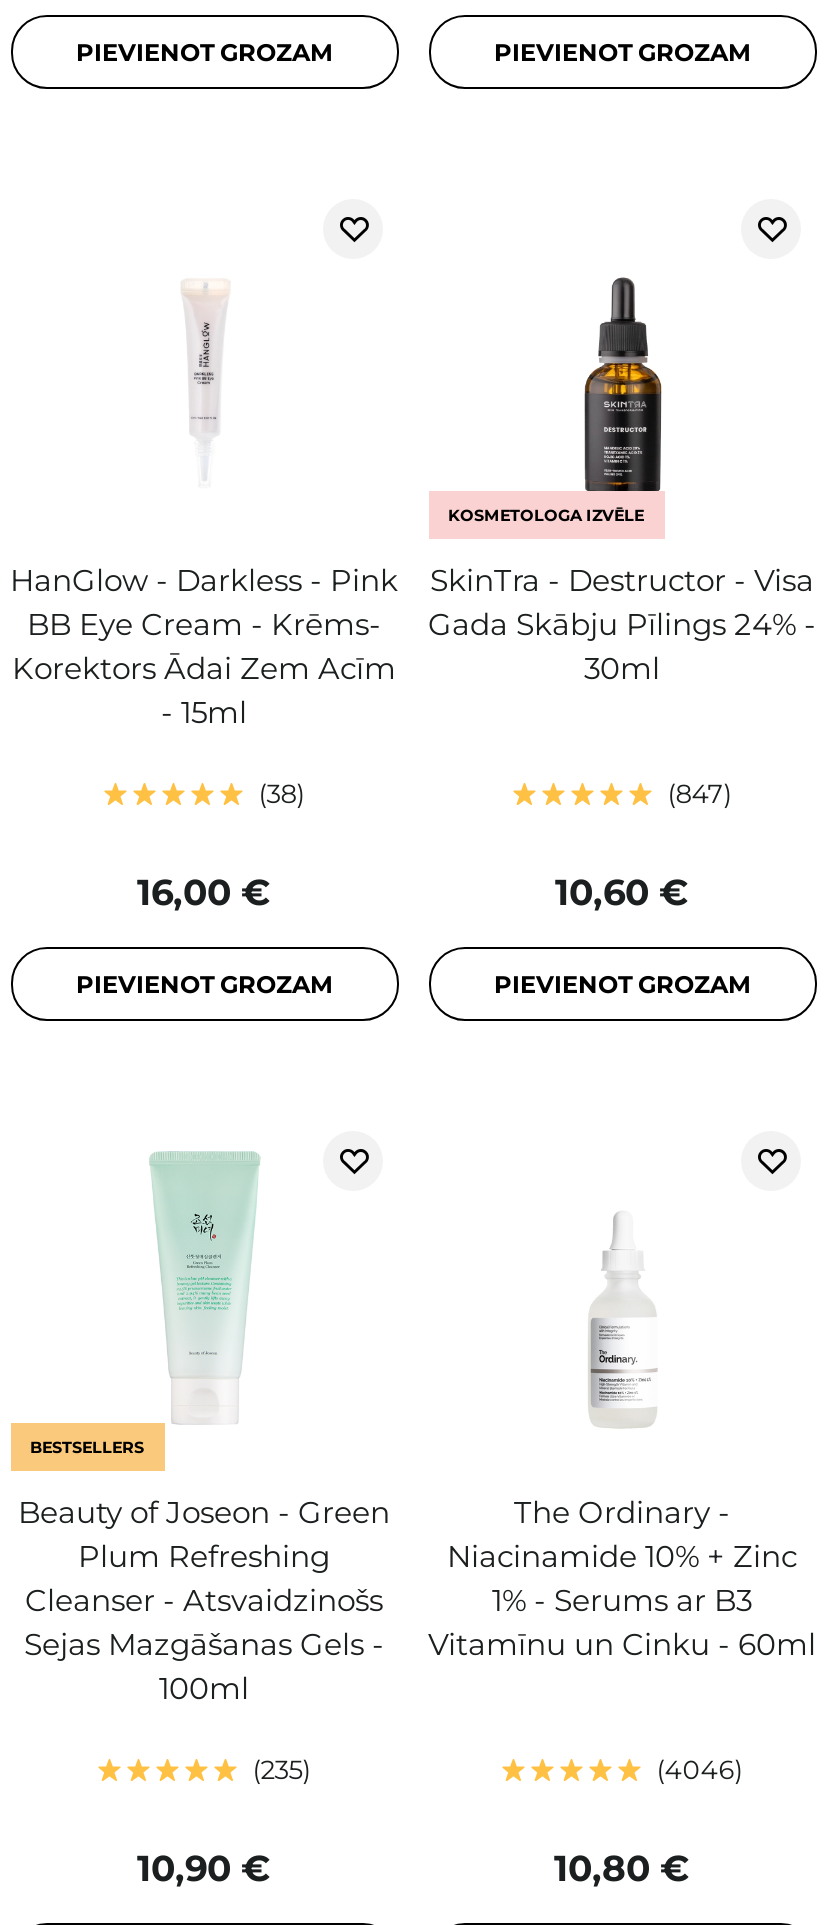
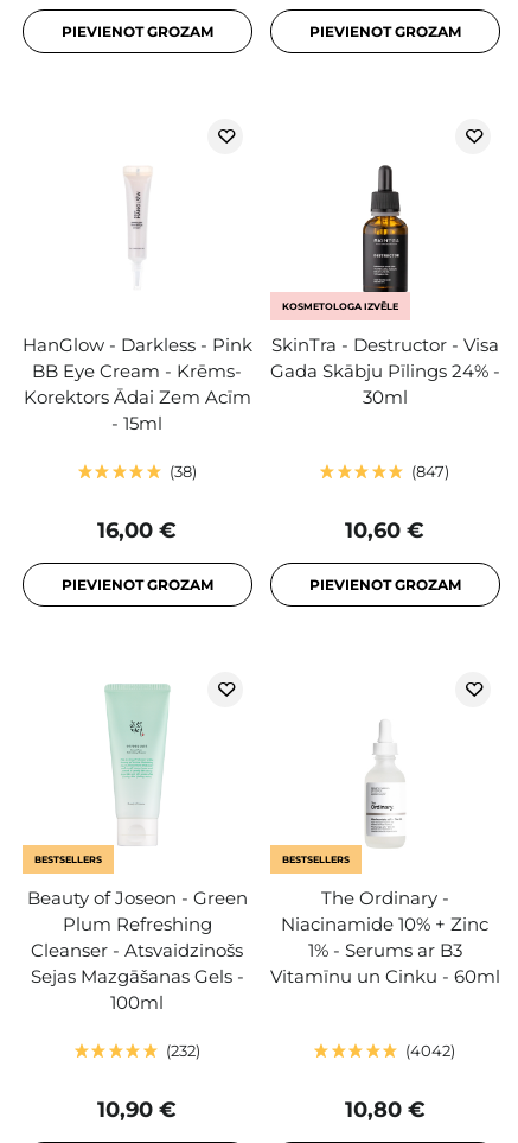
none -> [282,854,349,866] BESTSELLERS
[261,1754,303,1786] 235 -> [170,1042,195,1061] 232
[665,1754,735,1786] 4046 -> [410,1042,451,1061] 4042

